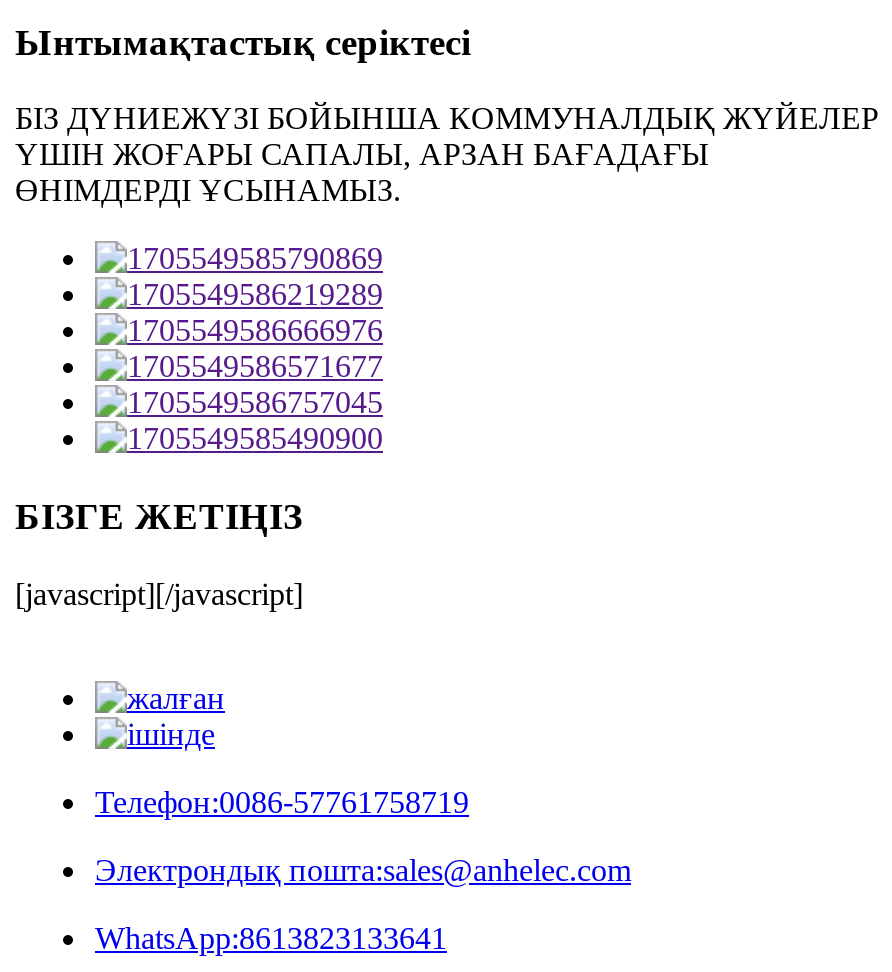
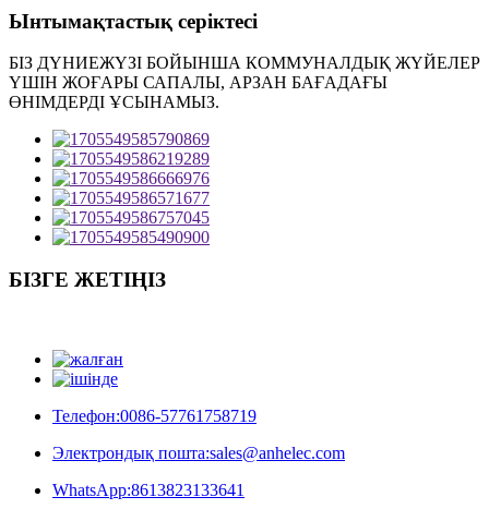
[15,577,303,611] [javascript][/javascript] -> none

